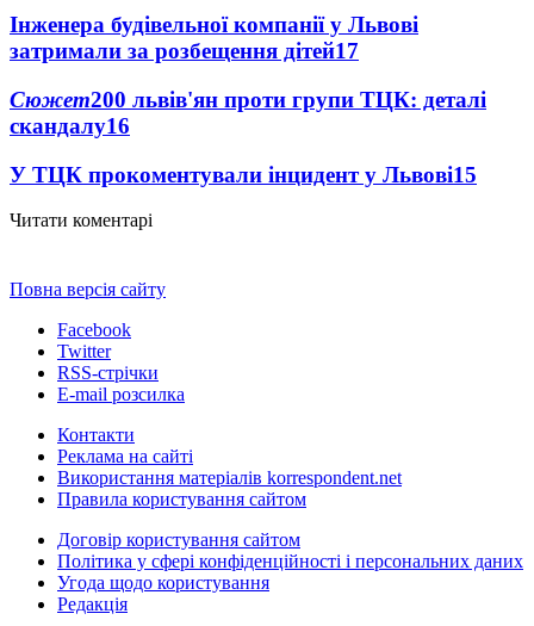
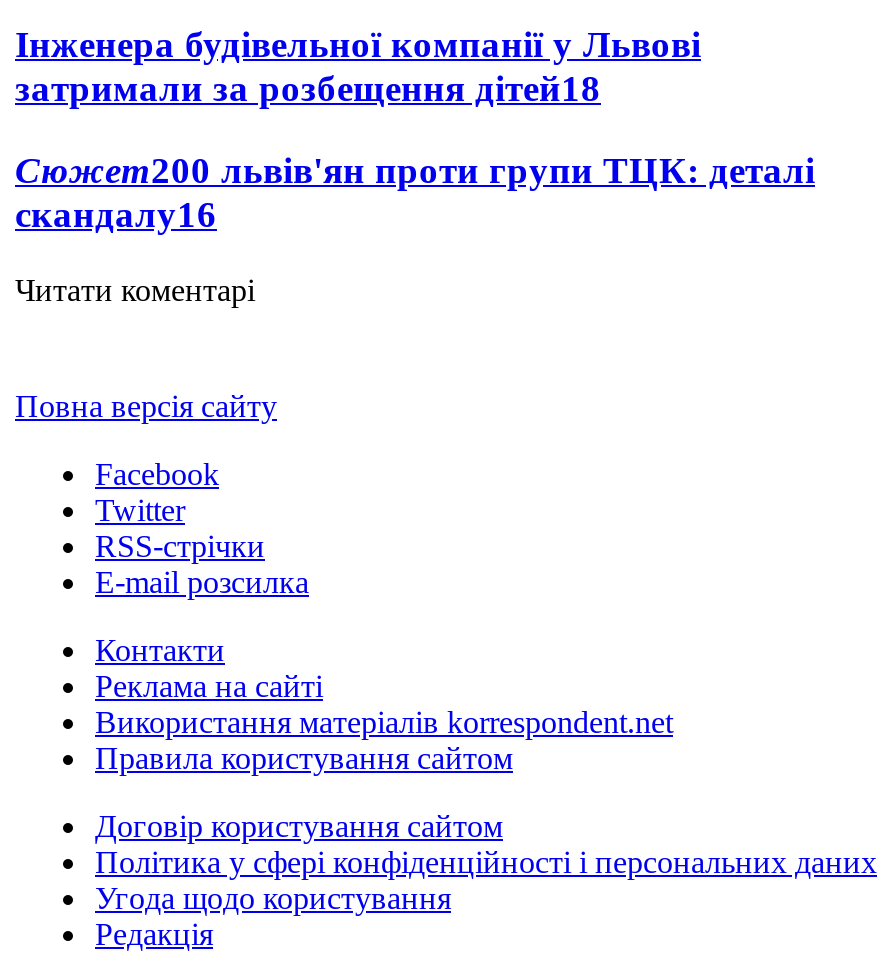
[10,38,359,63] затримали за розбещення дітей17 -> [15,66,601,108] затримали за розбещення дітей18
[10,162,477,187] У ТЦК прокоментували інцидент у Львові15 -> none

